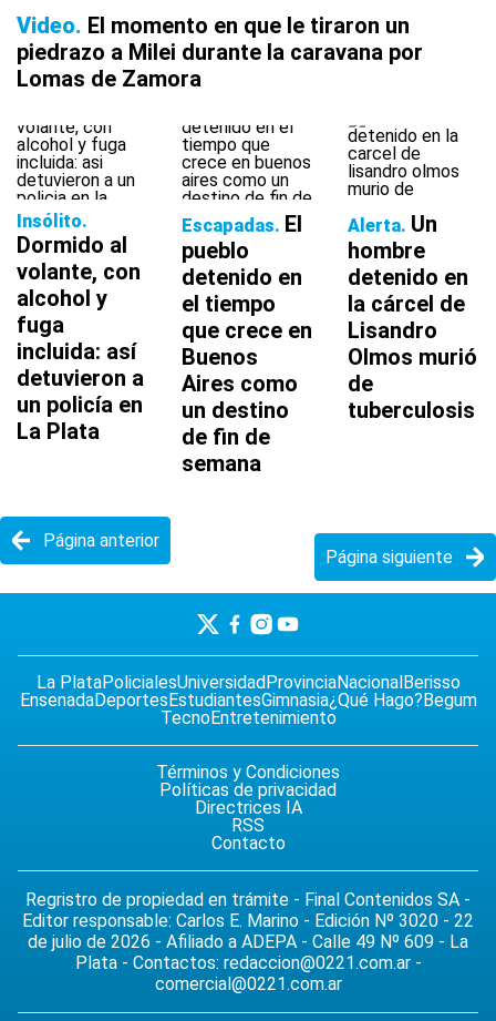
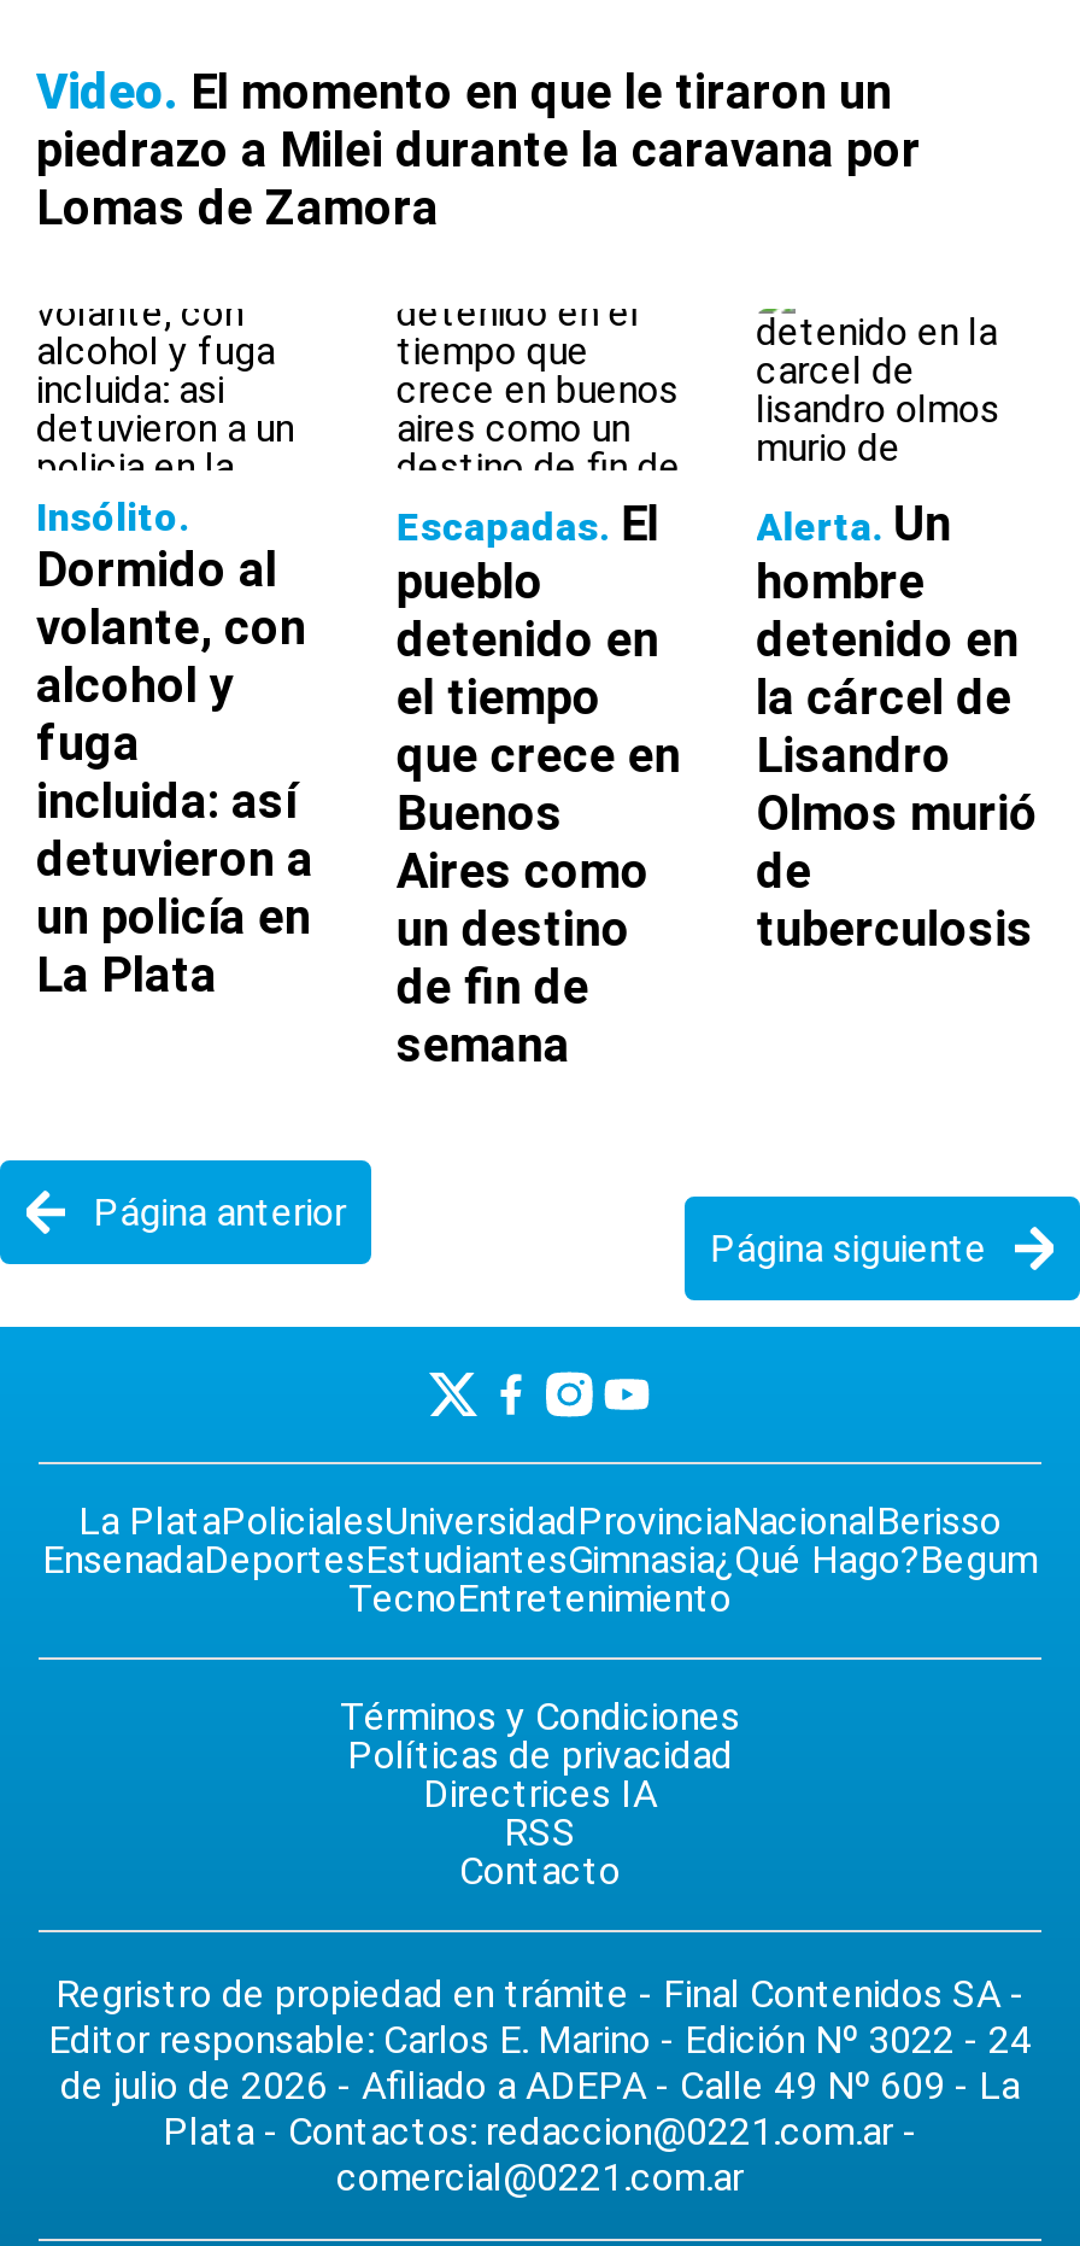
[22,910,474,931] Editor responsable: Carlos E. Marino - Edición Nº 3020 - 22 -> [48,2017,1032,2063] Editor responsable: Carlos E. Marino - Edición Nº 3022 - 24

